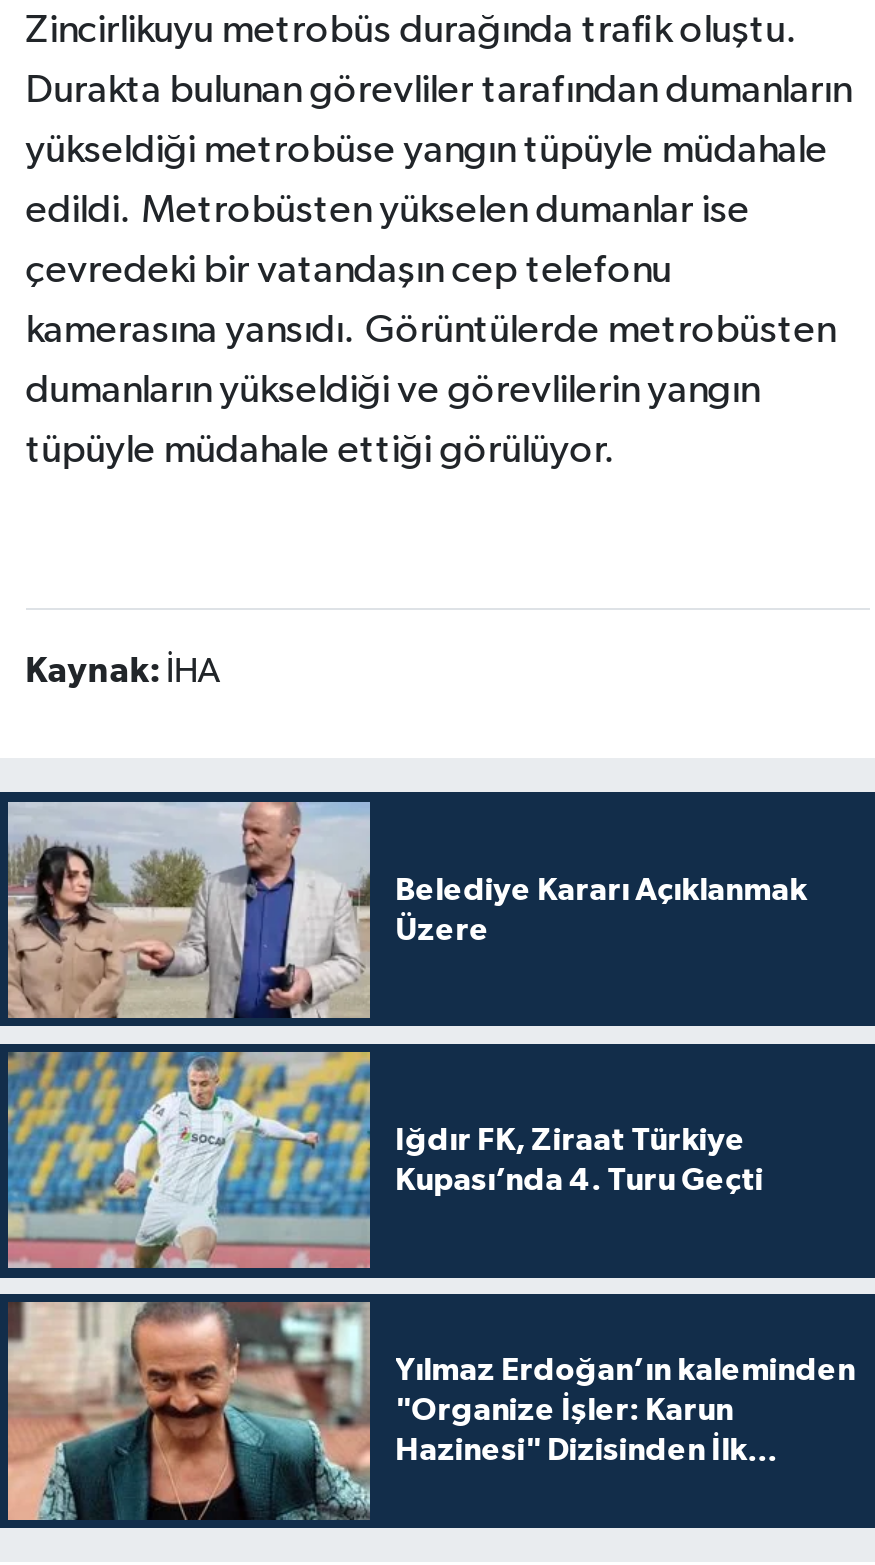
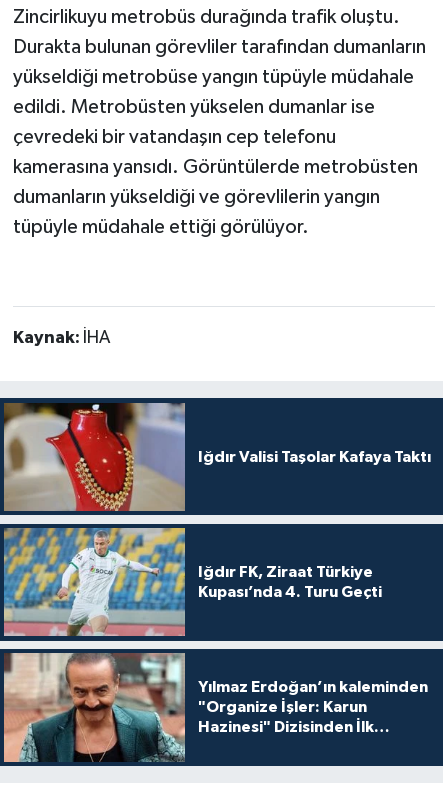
[6,800,807,1020] [image] | Belediye Kararı Açıklanmak | Üzere -> [4,402,431,512] [image] | Iğdır Valisi Taşolar Kafaya Taktı

